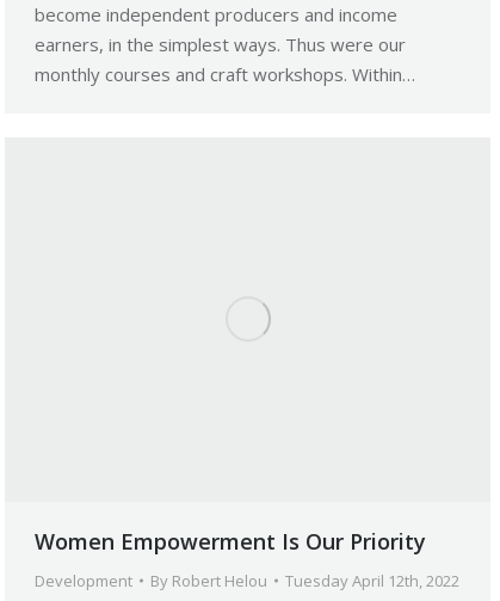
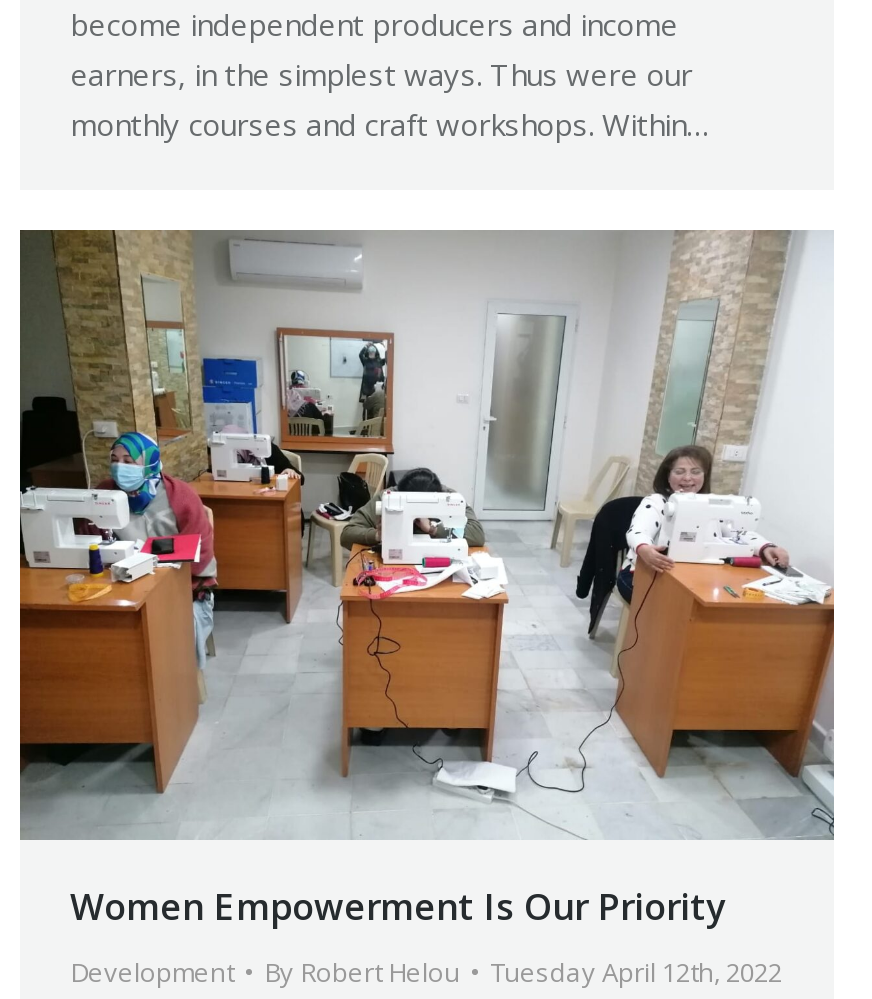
none -> [18,228,836,840] [image]

